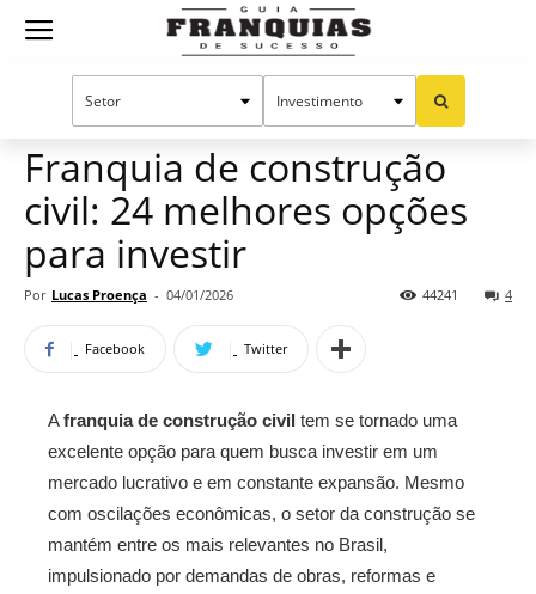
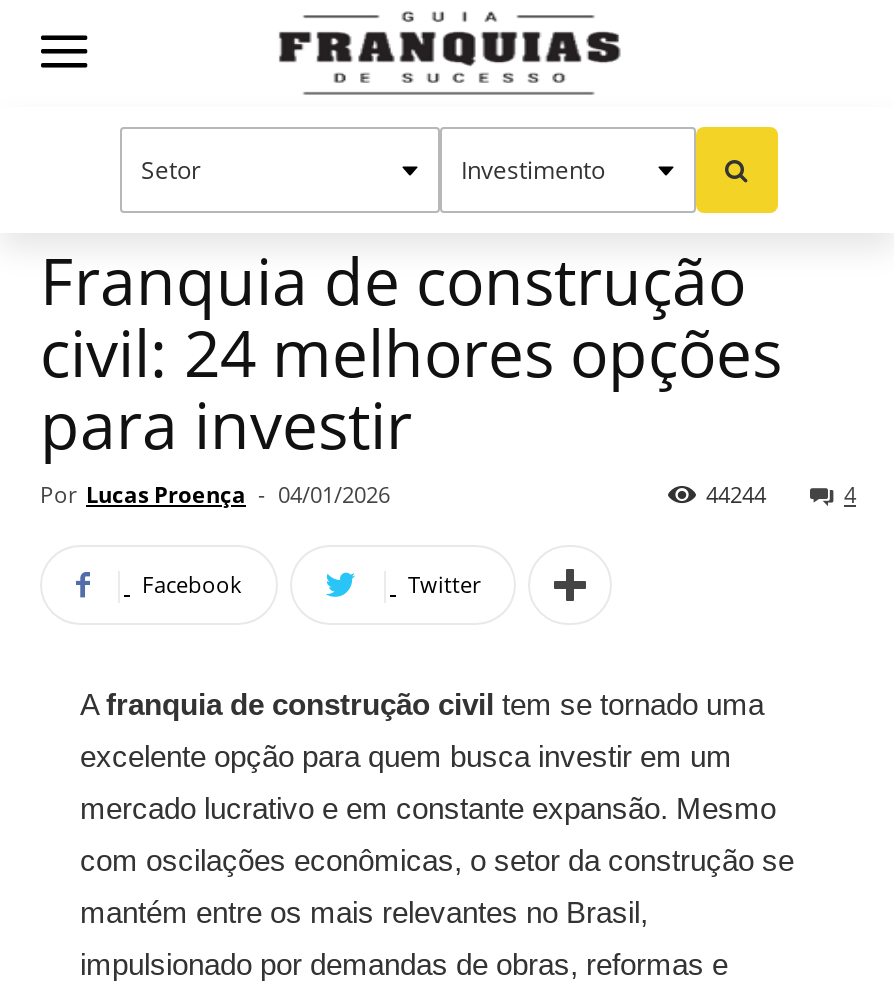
[422,286,458,304] 44241 -> [706,479,766,509] 44244

